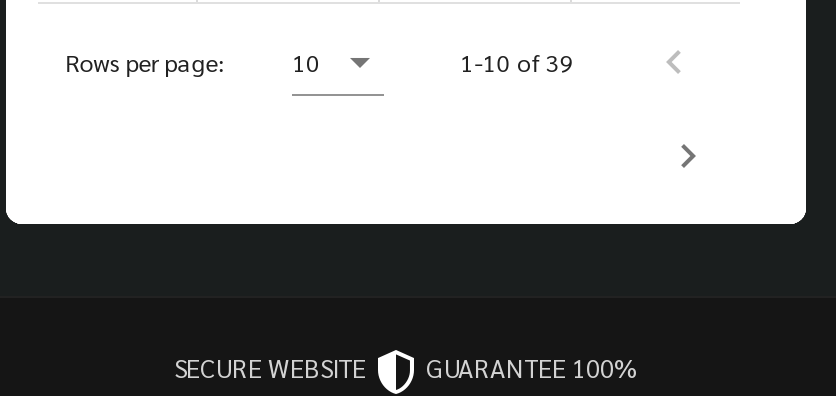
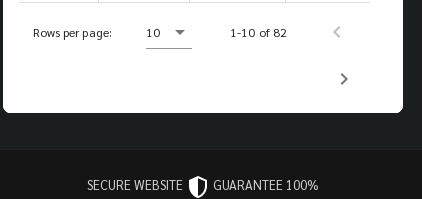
[460,46,574,78] 1-10 of 39 -> [230,24,287,40] 1-10 of 82

